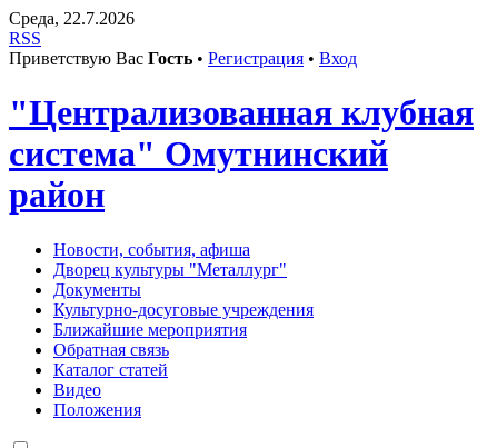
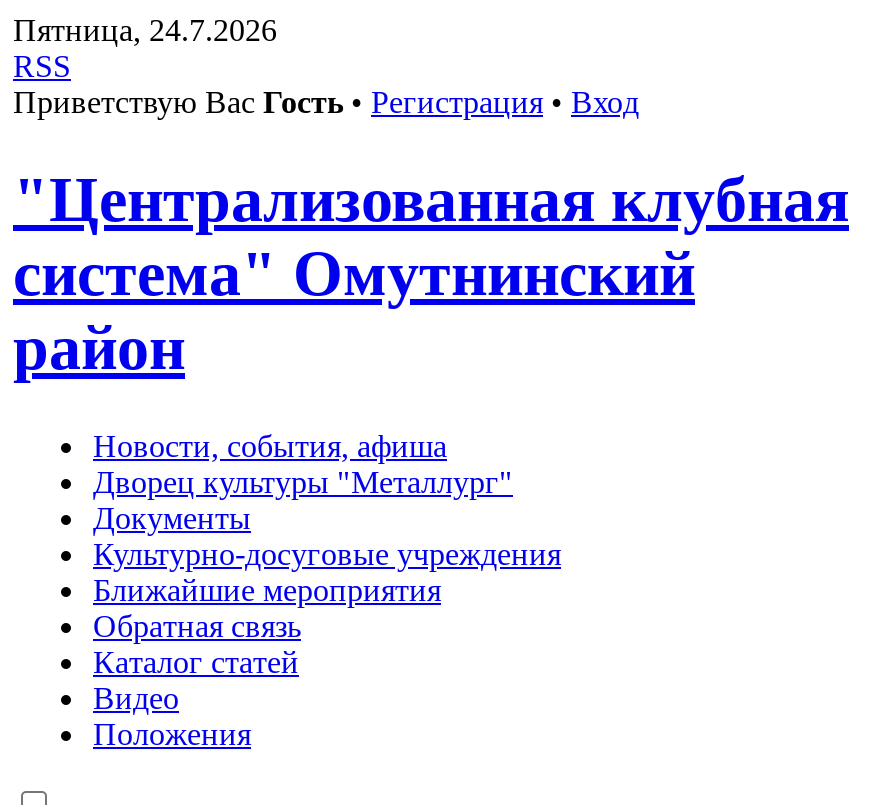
[9,9,135,28] Среда, 22.7.2026 -> [13,13,277,47] Пятница, 24.7.2026

